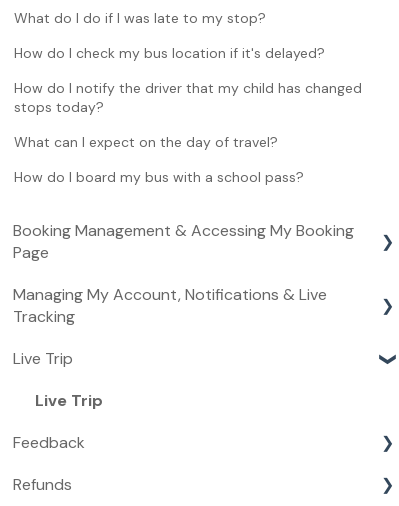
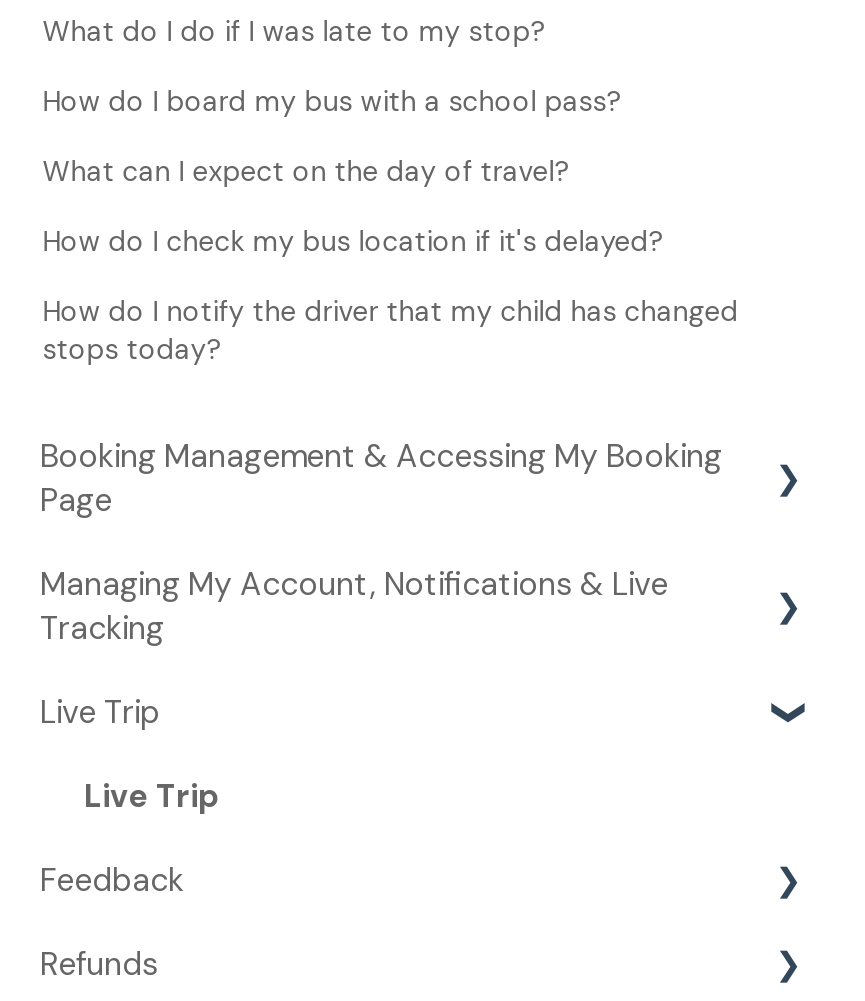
moved [14,44,362,116] -> [42,224,738,368]: How do I check my bus location if it's delayed? | How do I notify the driver that my child has changed | stops today?
moved [14,133,304,186] -> [42,84,622,190]: What can I expect on the day of travel? | How do I board my bus with a school pass?

